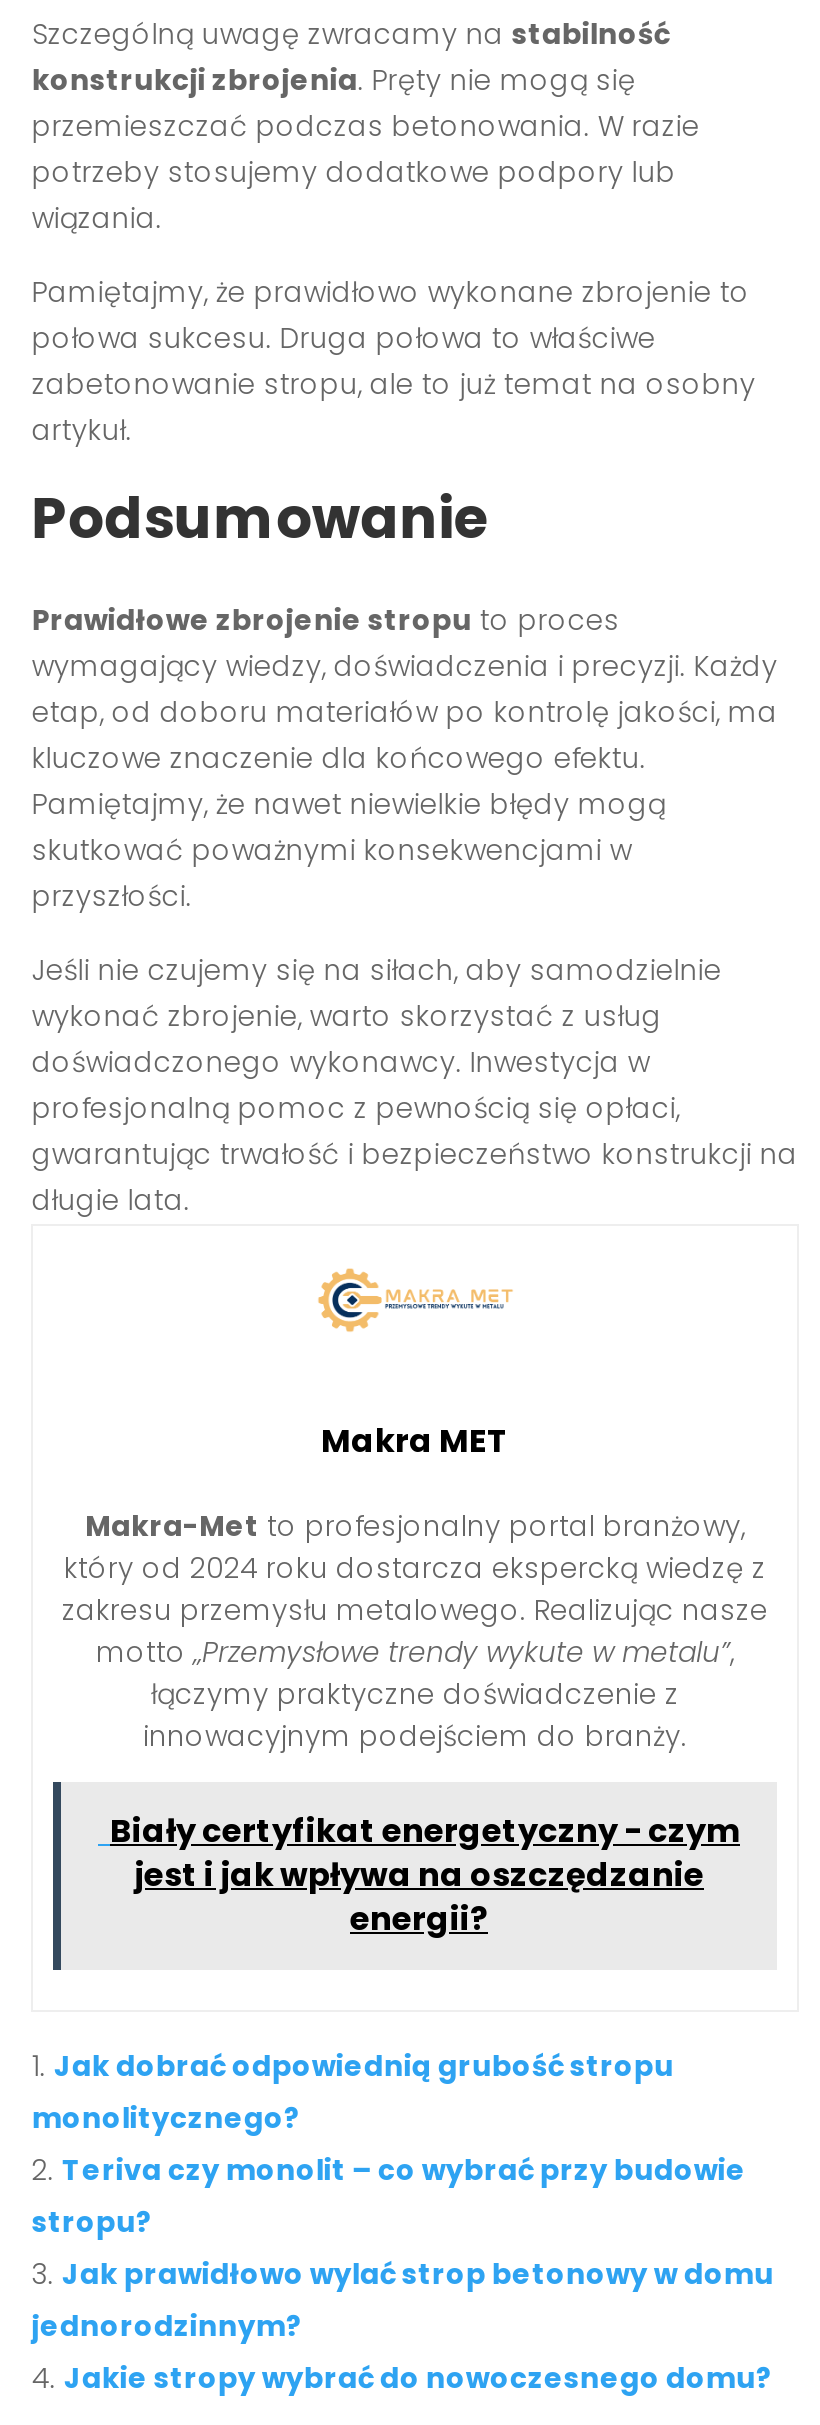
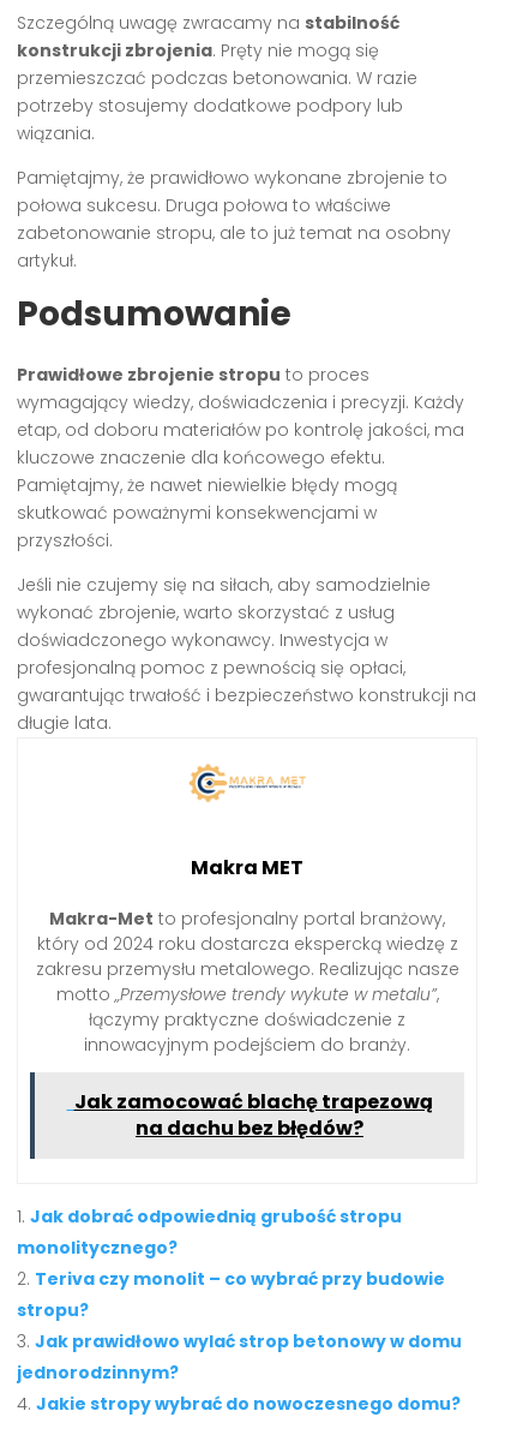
[110,1809,740,1943] Biały certyfikat energetyczny - czym | jest i jak wpływa na oszczędzanie | energii? -> [74,1088,432,1142] Jak zamocować blachę trapezową | na dachu bez błędów?

